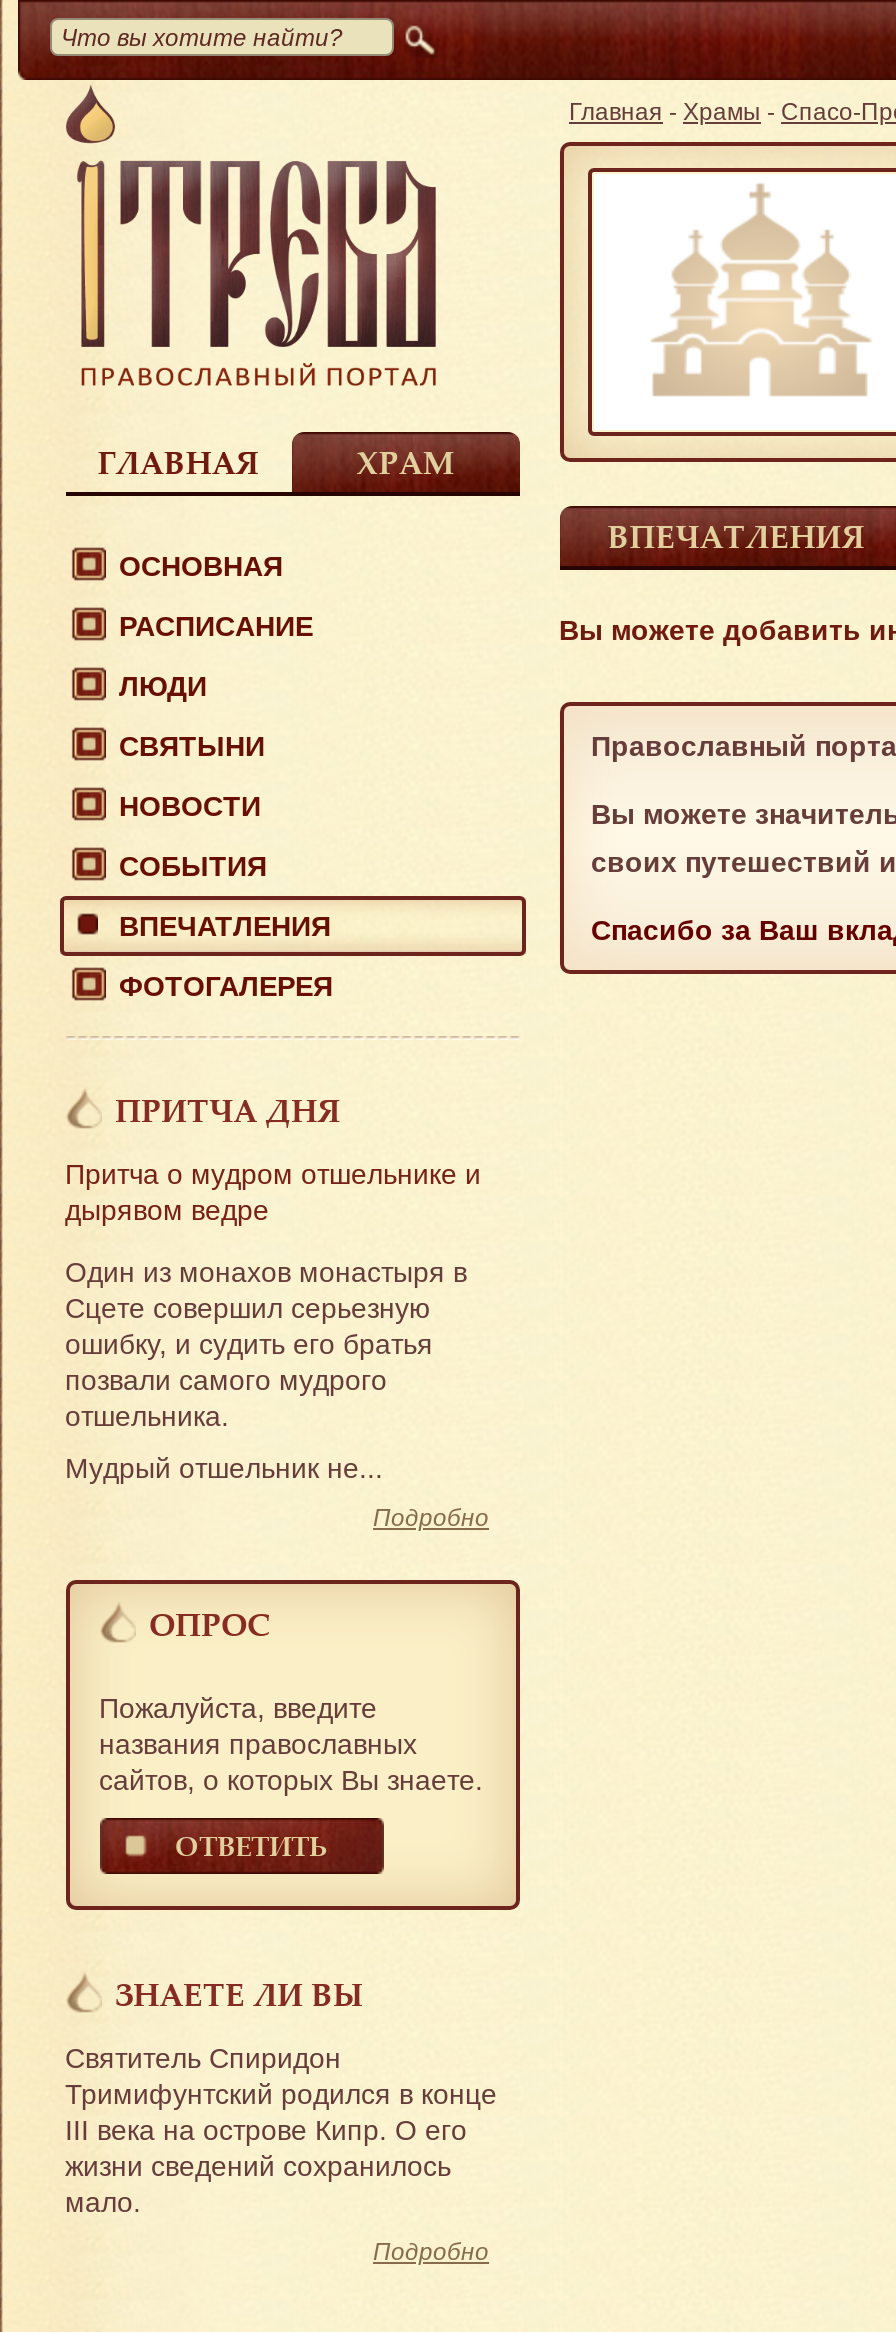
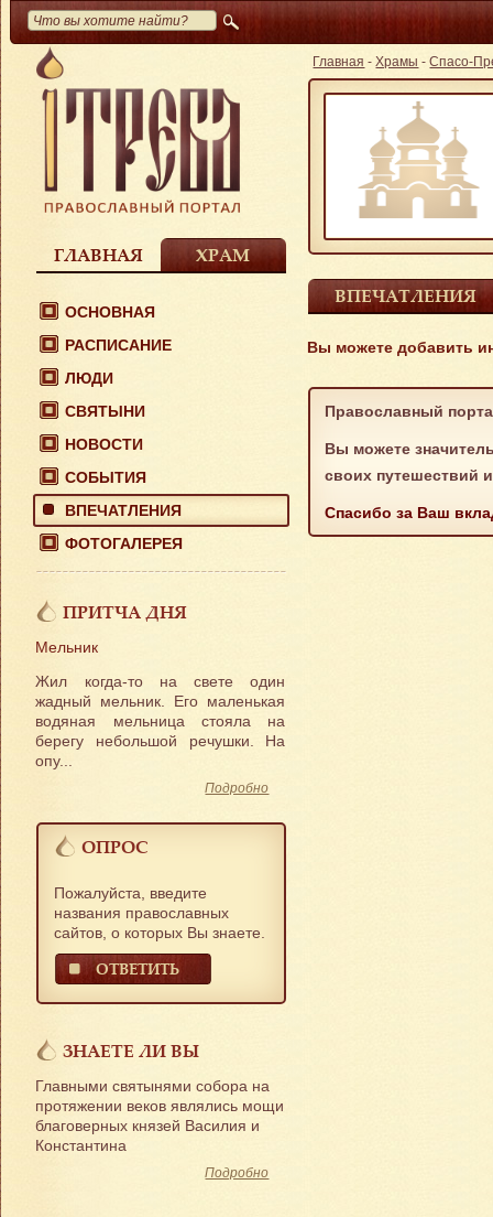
[65,1158,481,1484] Притча о мудром отшельнике и | дырявом ведре | Один из монахов монастыря в | Сцете совершил серьезную | ошибку, и судить его братья | позвали самого мудрого | отшельника. | Мудрый отшельник не... -> [36,638,286,769] Мельник | Жил когда-то на свете один | жадный мельник. Его маленькая | водяная мельница стояла на | берегу небольшой речушки. На | опу...
[65,2042,497,2218] Святитель Спиридон | Тримифунтский родился в конце | III века на острове Кипр. О его | жизни сведений сохранилось | мало. -> [36,1077,284,1154] Главными святынями собора на | протяжении веков являлись мощи | благоверных князей Василия и | Константина

